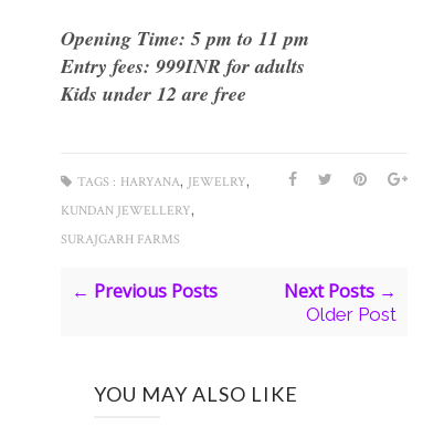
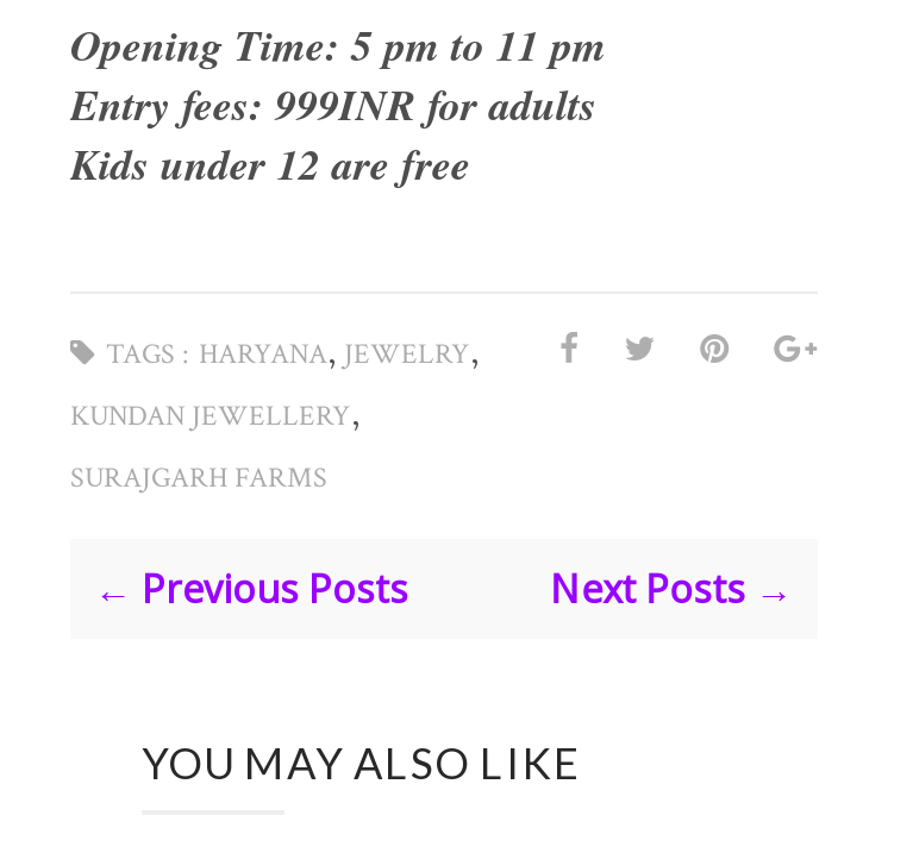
[305,304,396,326] Older Post -> none

